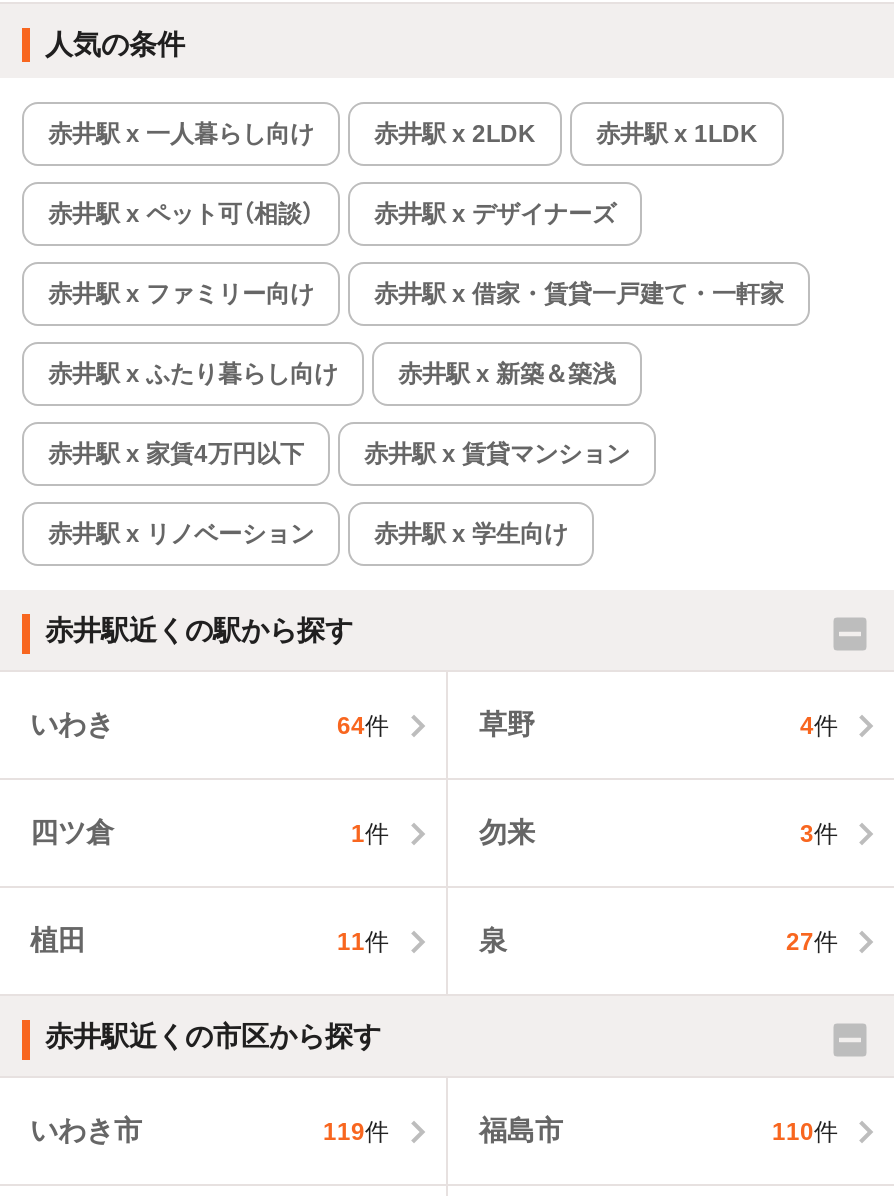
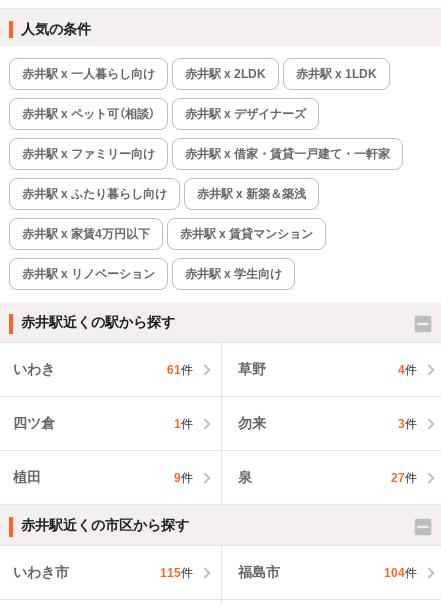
[337,711,389,739] 64件 -> [166,363,192,377] 61件
[337,927,389,955] 11件 -> [173,471,192,485] 9件
[323,1117,389,1145] 119件 -> [159,566,192,580] 115件
[772,1117,838,1145] 110件 -> [384,566,417,580] 104件

